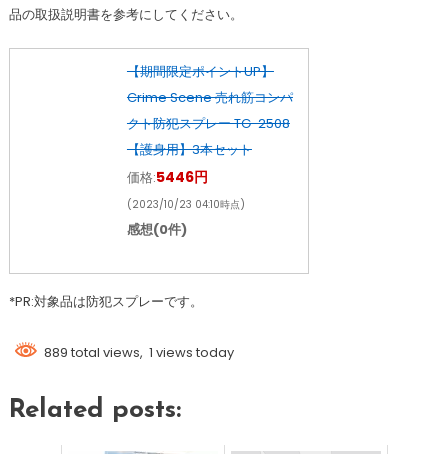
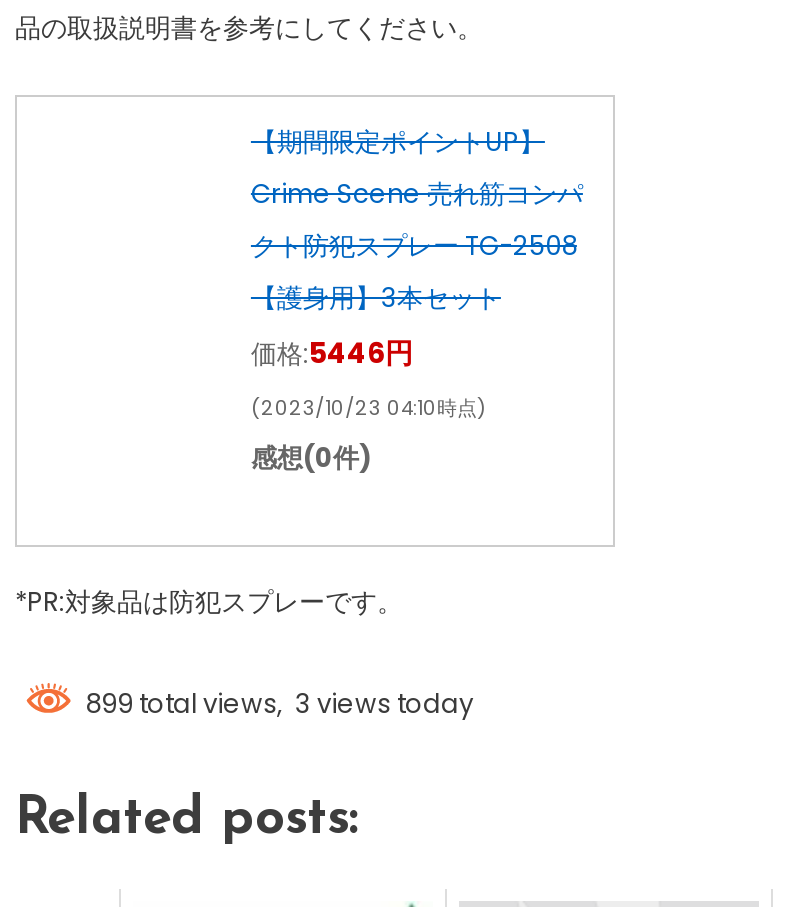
[38,343,234,362] 889 total views, 1 views today -> [73,685,473,723] 899 total views, 3 views today

